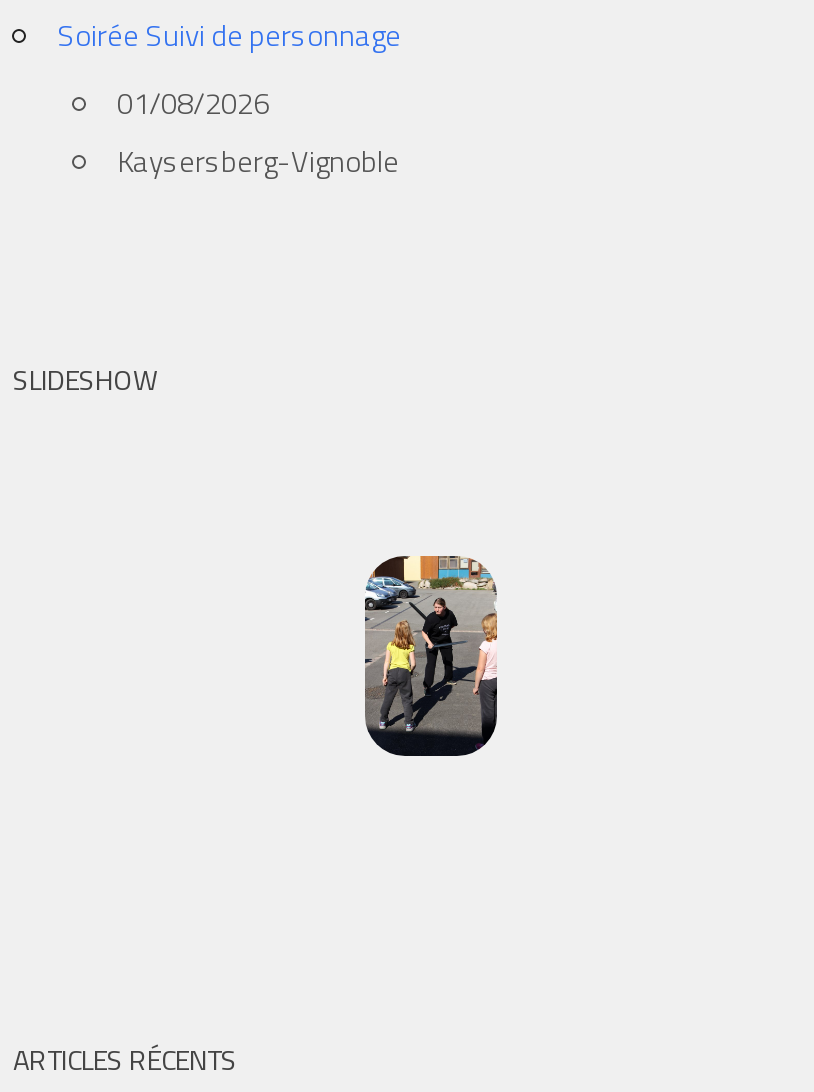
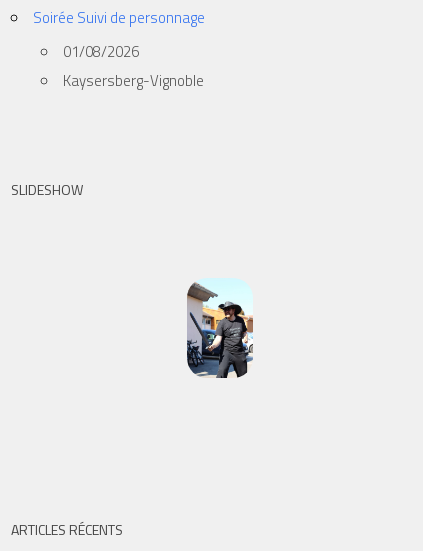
[363,554,499,758] [image] -> [186,278,254,379] [image]

